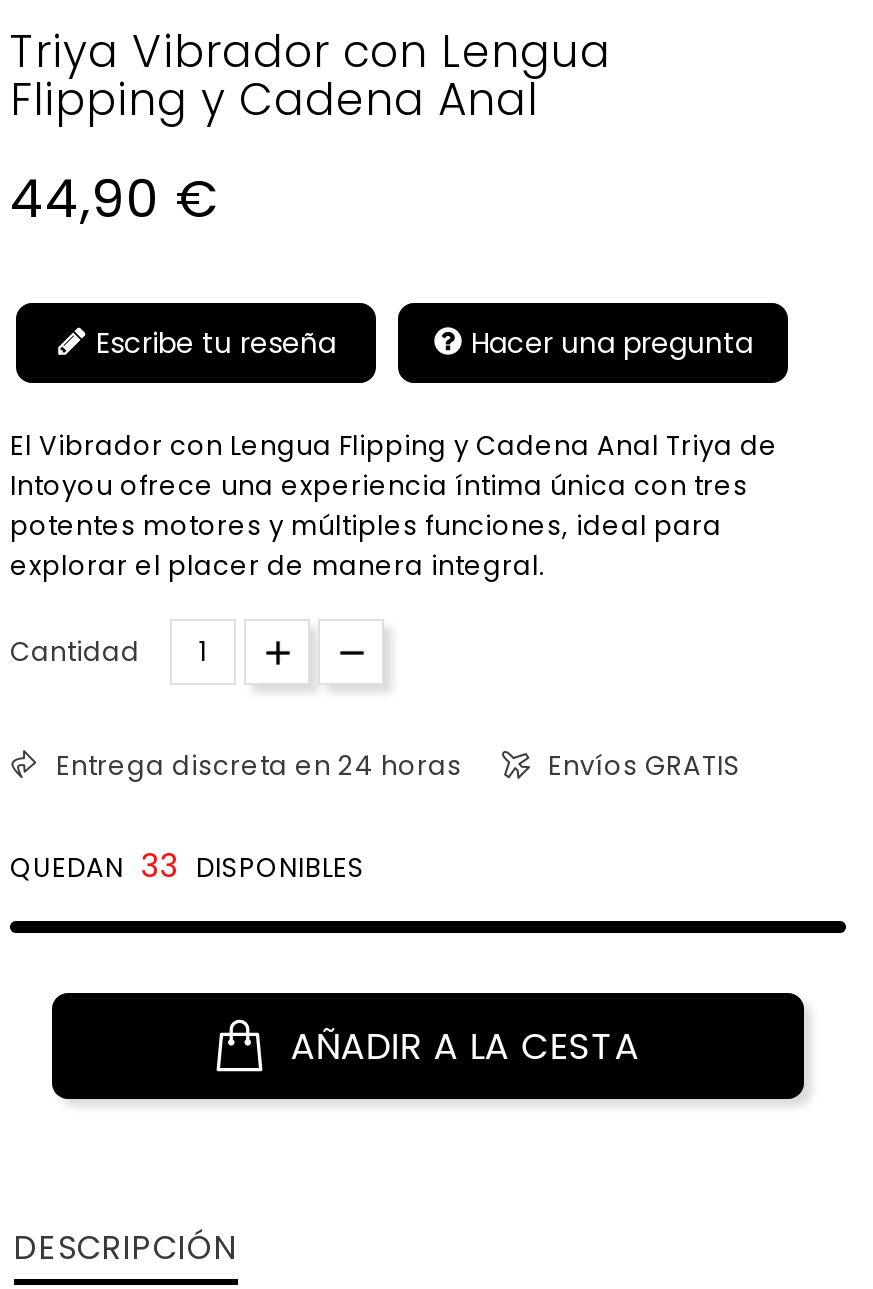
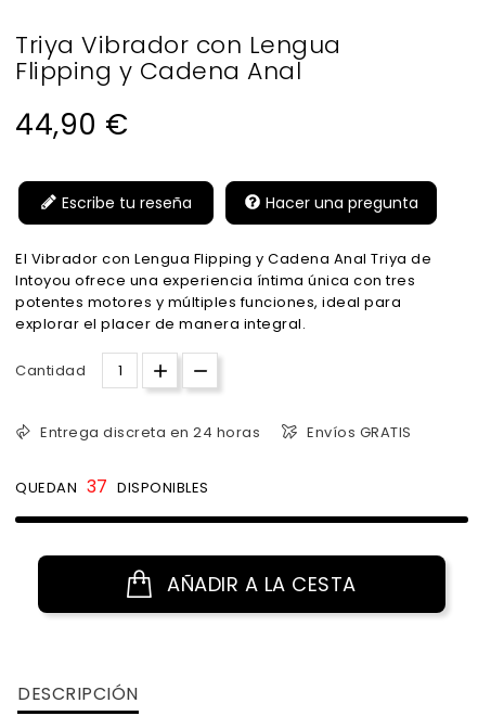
[10,843,365,889] QUEDAN 33 DISPONIBLES -> [15,474,209,499] QUEDAN 37 DISPONIBLES

